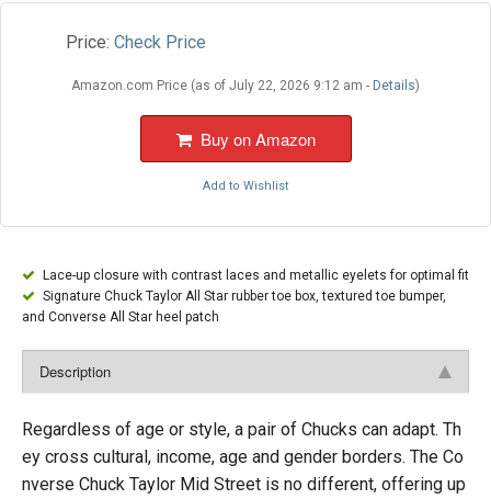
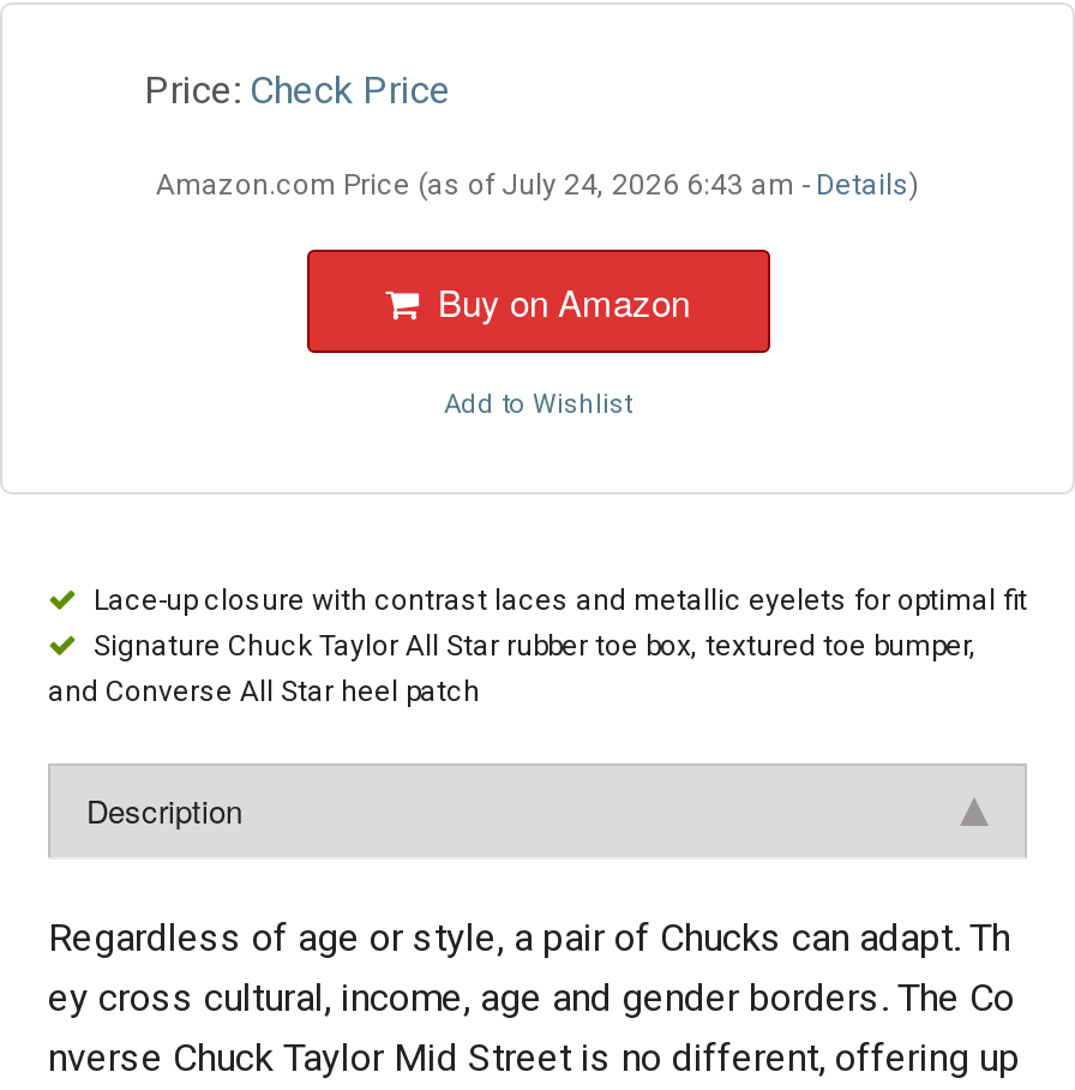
[71,77,420,93] Amazon.com Price (as of July 22, 2026 9:12 am - Details) -> [156,167,919,201] Amazon.com Price (as of July 24, 2026 6:43 am - Details)

